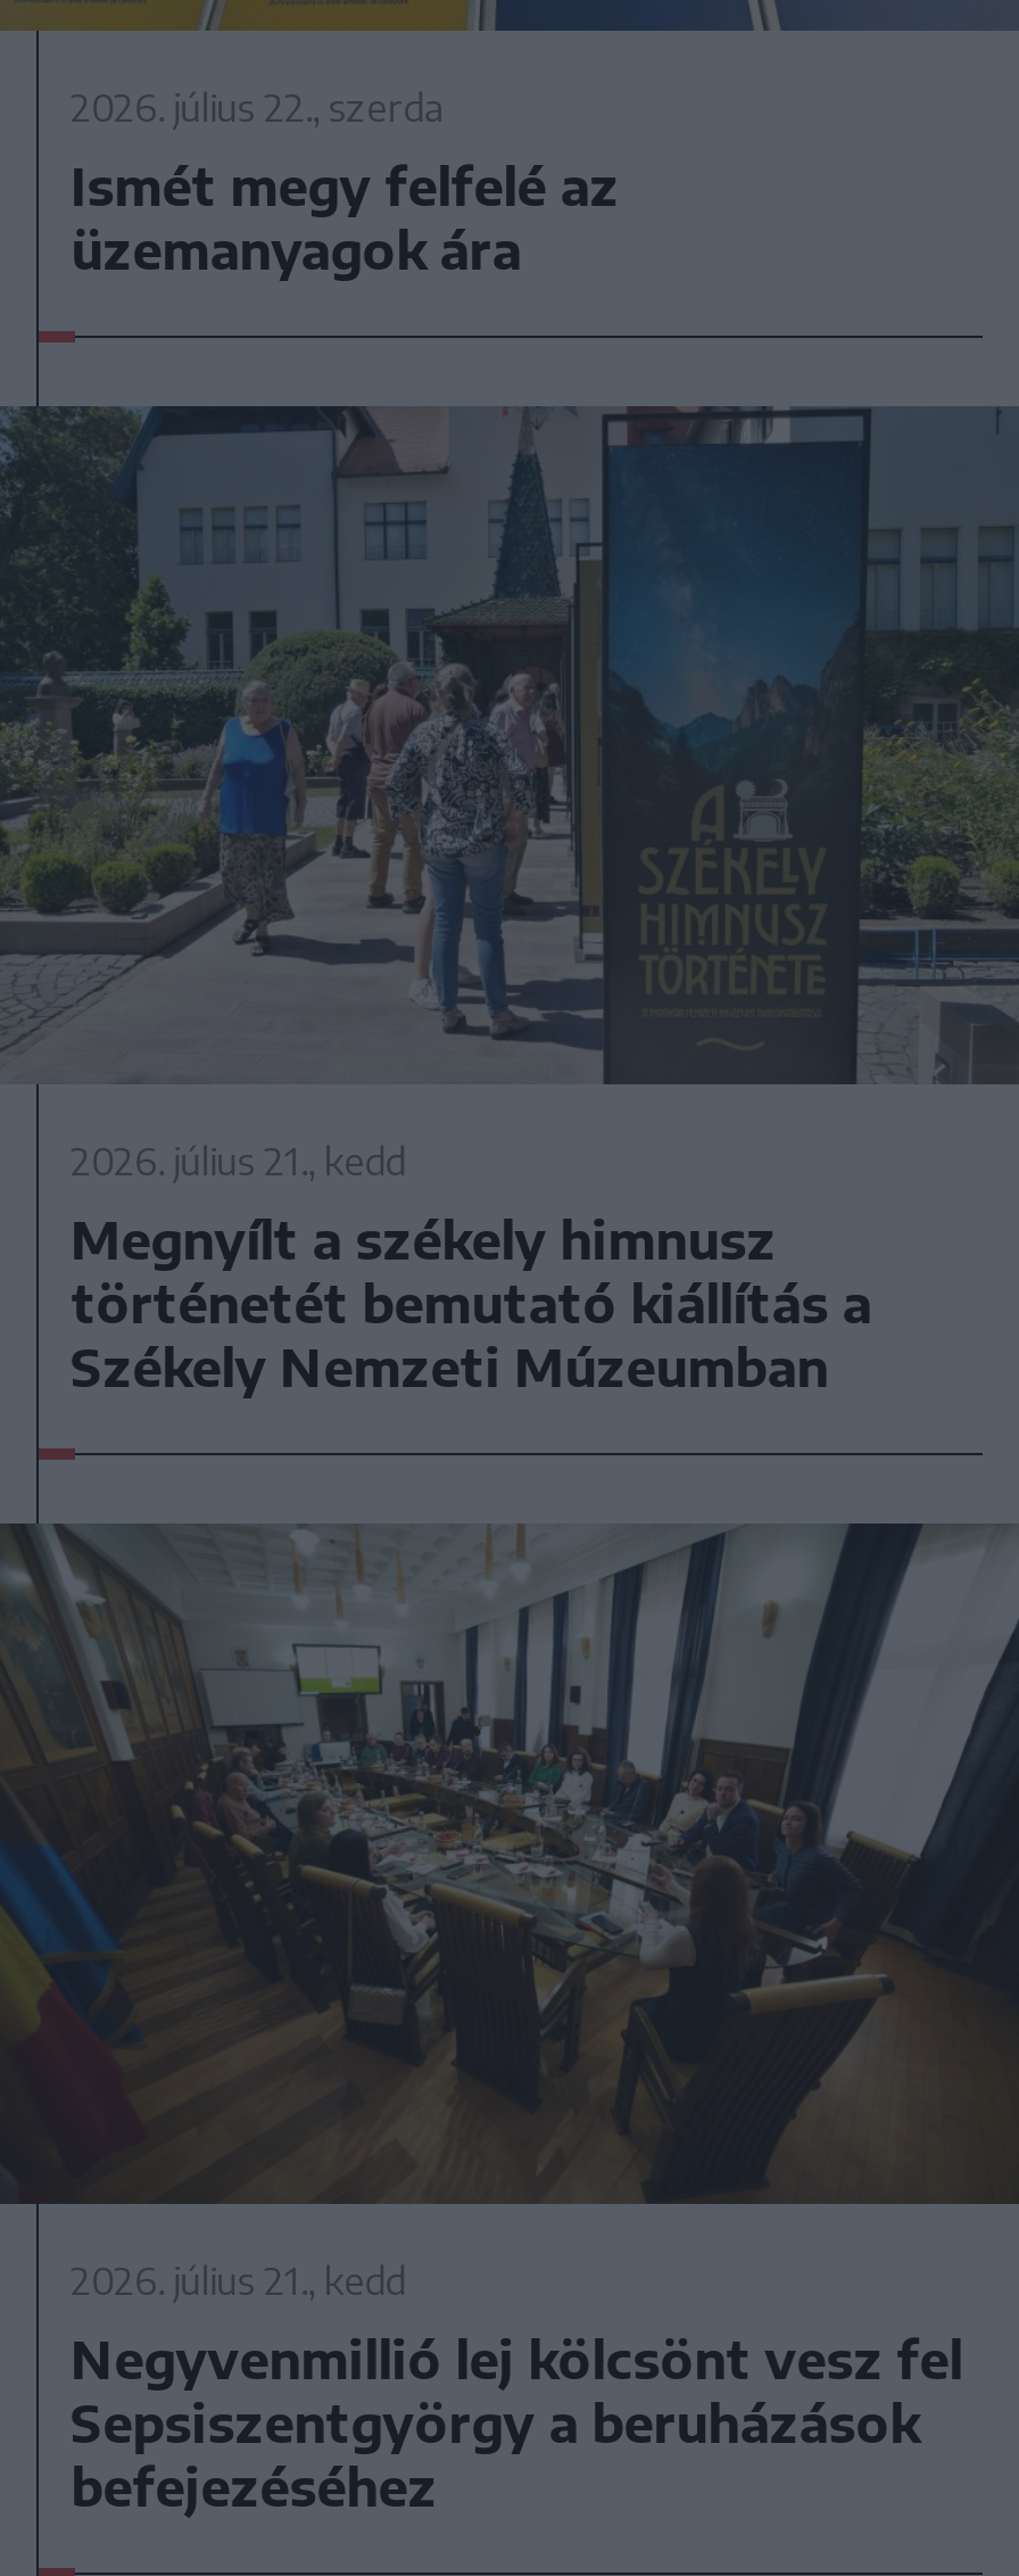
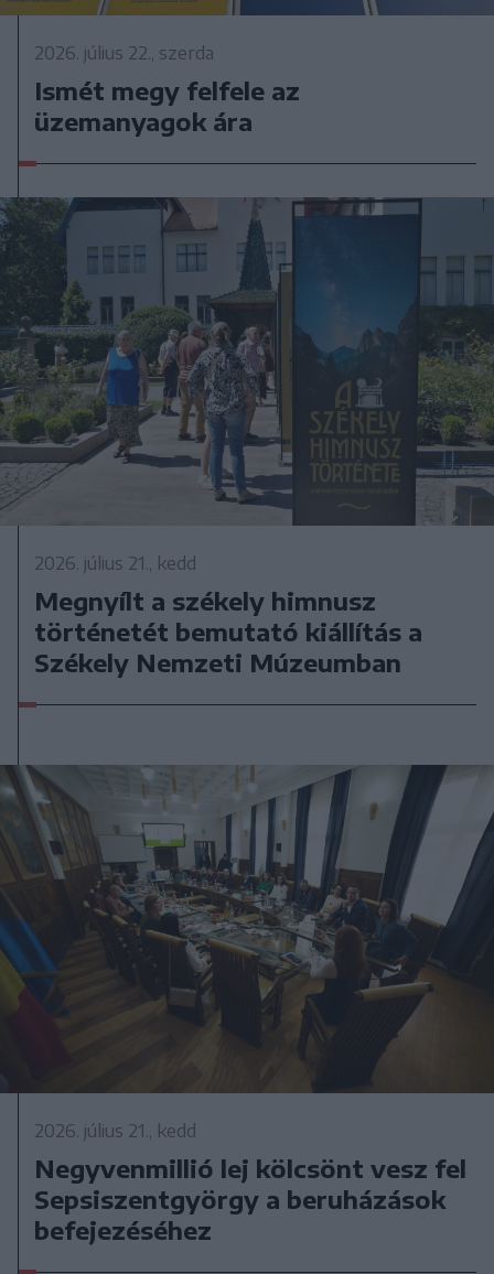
[71,154,619,217] Ismét megy felfelé az -> [34,74,300,105] Ismét megy felfele az

